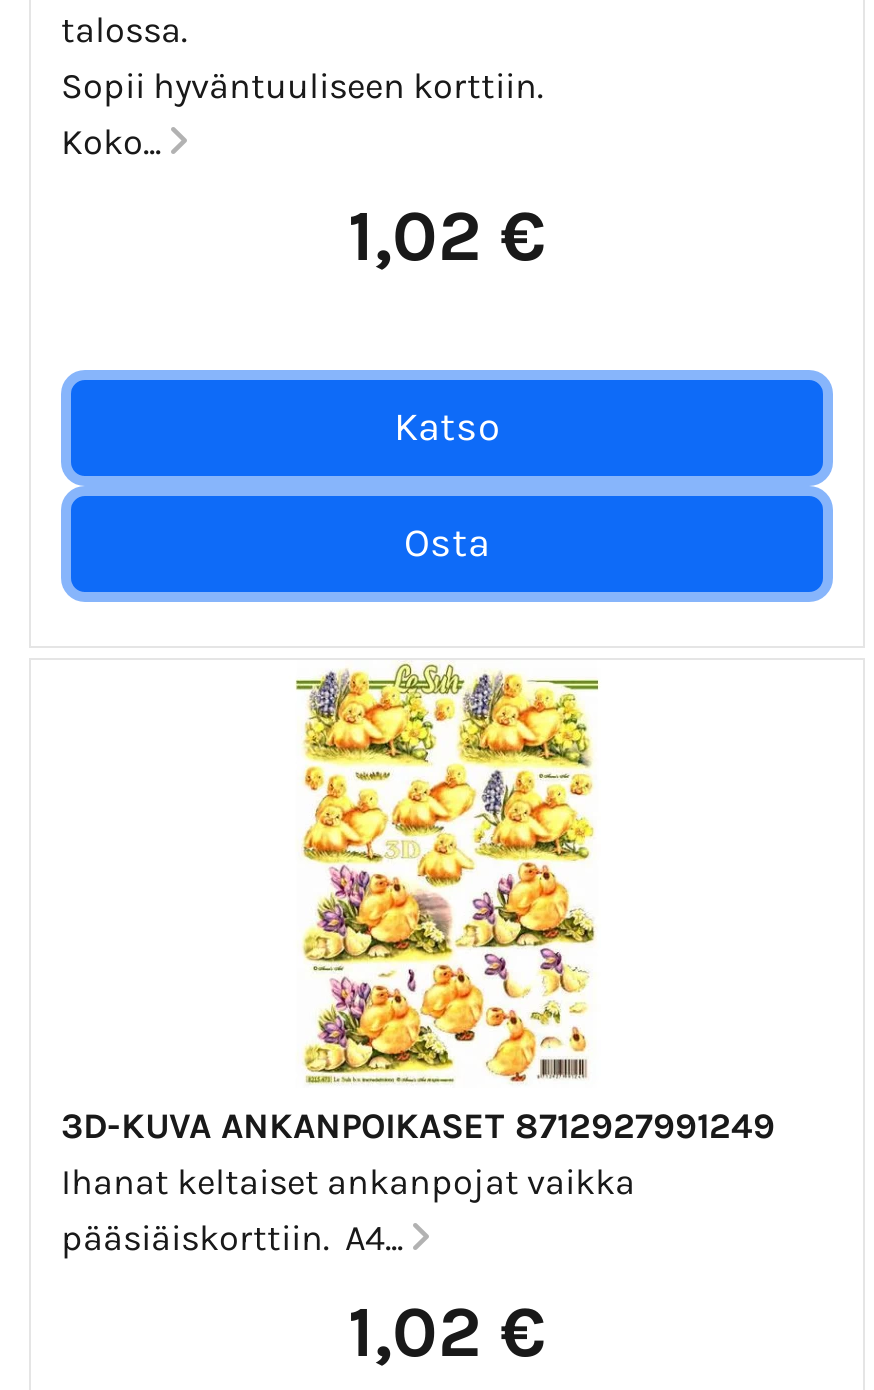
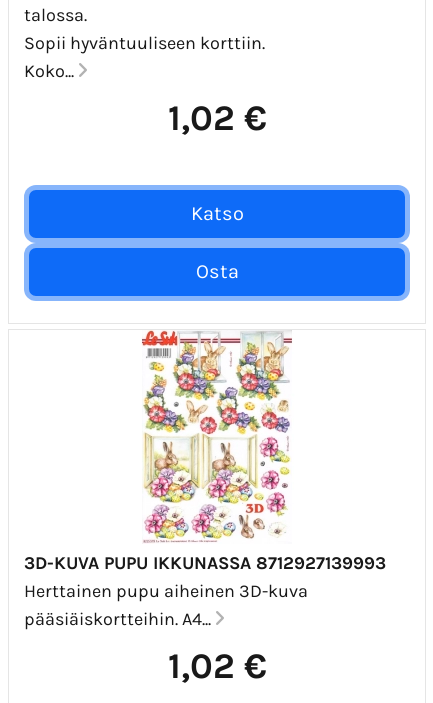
[61,662,775,1259] [image] | 3D-KUVA ANKANPOIKASET 8712927991249 | Ihanat keltaiset ankanpojat vaikka | pääsiäiskorttiin. A4... -> [24,330,386,630] [image] | 3D-KUVA PUPU IKKUNASSA 8712927139993 | Herttainen pupu aiheinen 3D-kuva | pääsiäiskortteihin. A4...

